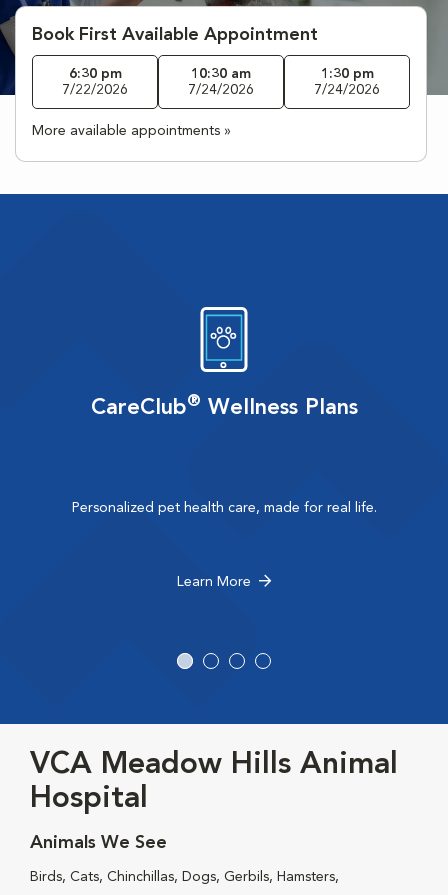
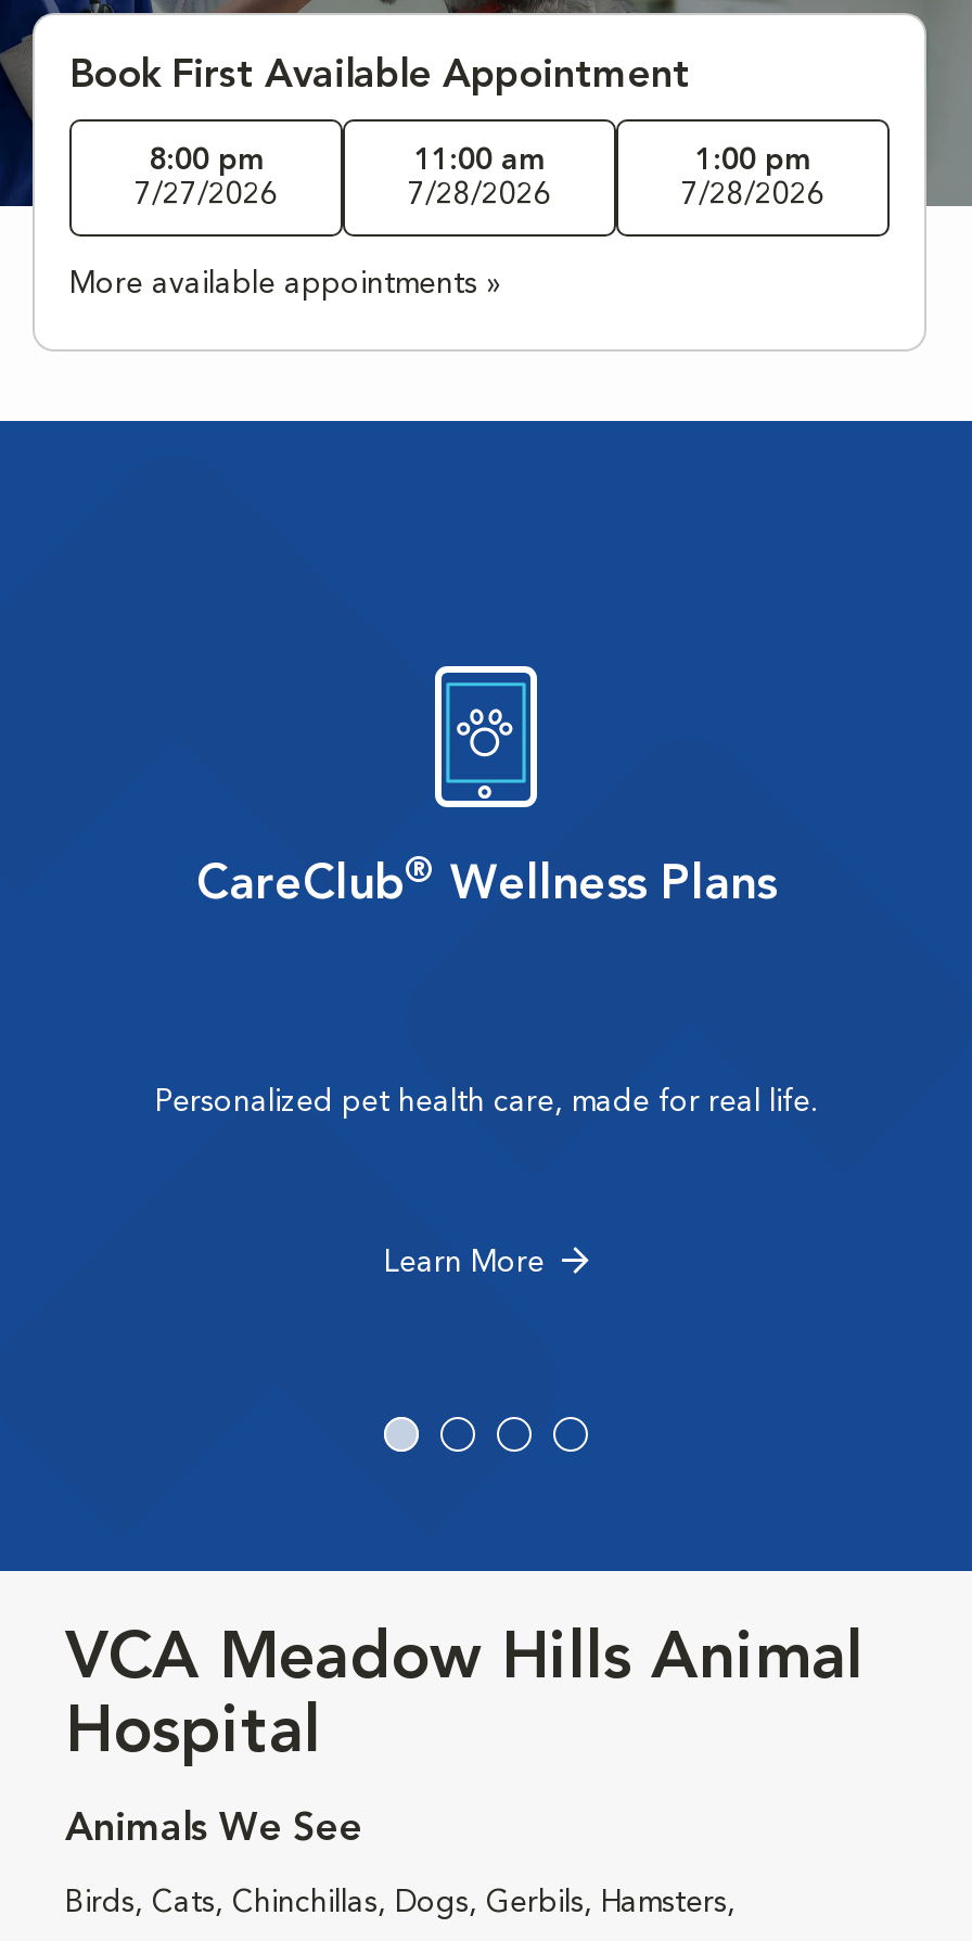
[68,67,121,81] 6:30 pm -> [149,146,264,176] 8:00 pm
[191,67,251,81] 10:30 am -> [414,146,545,176] 11:00 am
[320,67,373,81] 1:30 pm -> [695,146,810,176] 1:00 pm
[62,83,128,97] 7/22/2026 -> [135,181,278,211] 7/27/2026
[188,83,254,97] 7/24/2026 -> [408,181,551,211] 7/28/2026
[314,83,380,97] 7/24/2026 -> [681,181,824,211] 7/28/2026

